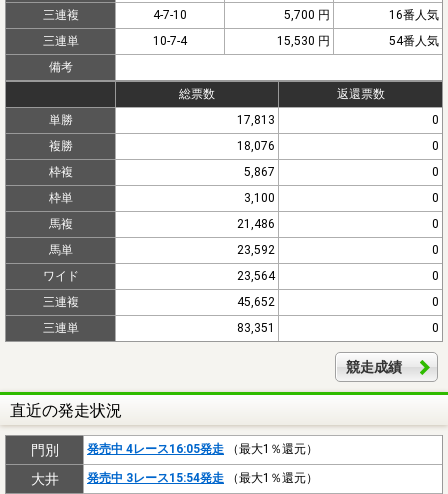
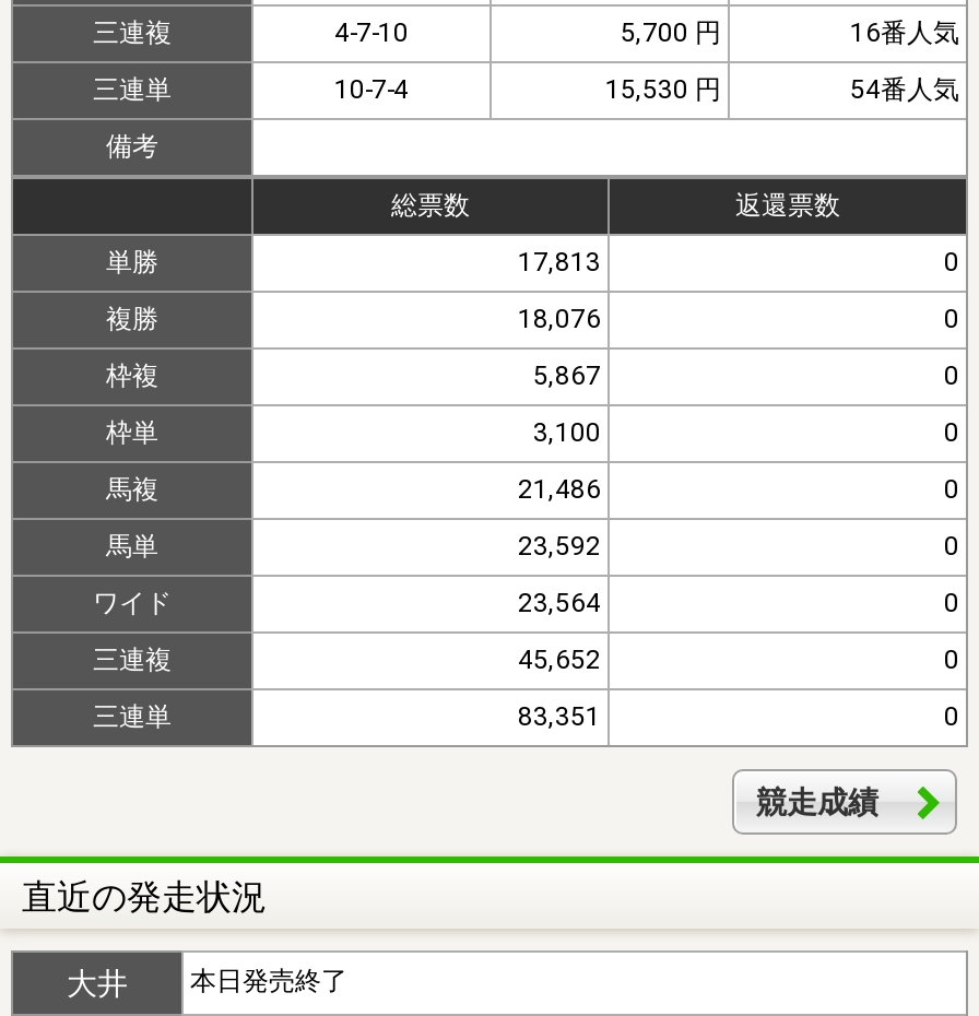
[30,442,318,458] 門別 | 発売中 4レース16:05発走（最大1％還元） -> none
[87,471,318,485] 発売中 3レース15:54発走（最大1％還元） -> [190,965,347,996] 本日発売終了

